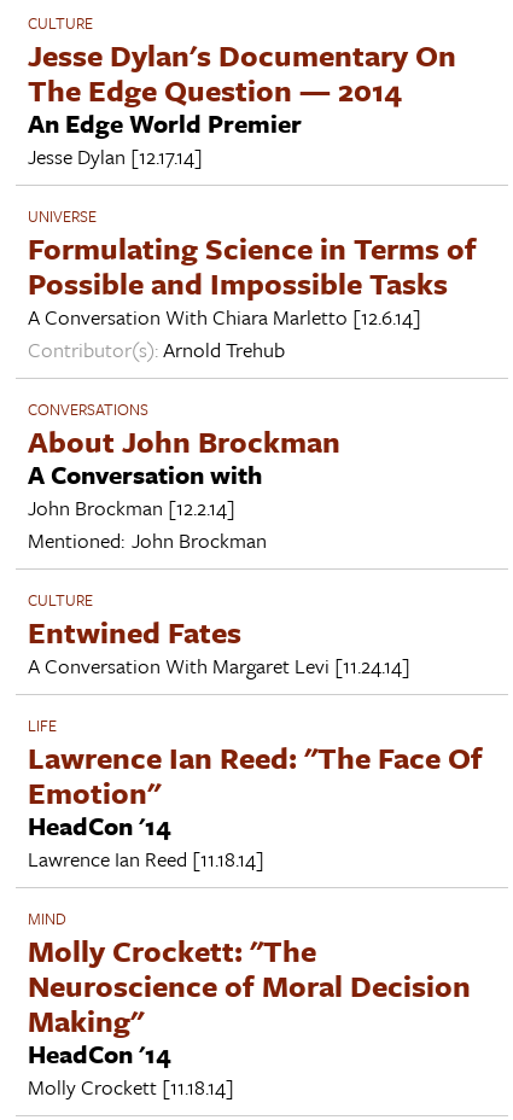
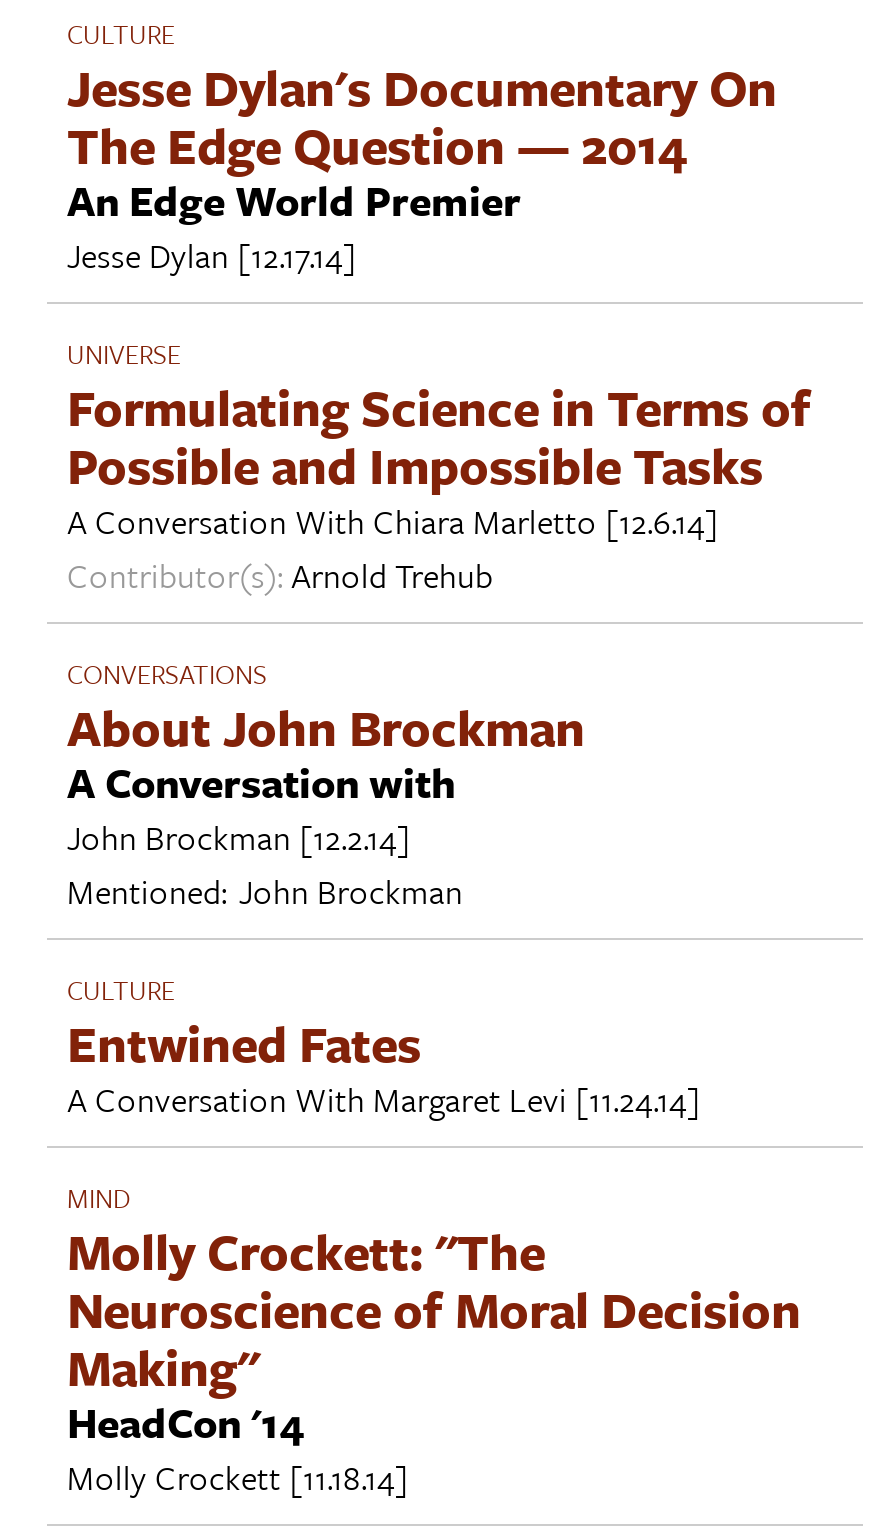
[28,713,483,873] LIFE | Lawrence Ian Reed: "The Face Of | Emotion" | HeadCon '14 | Lawrence Ian Reed [11.18.14] -> none

